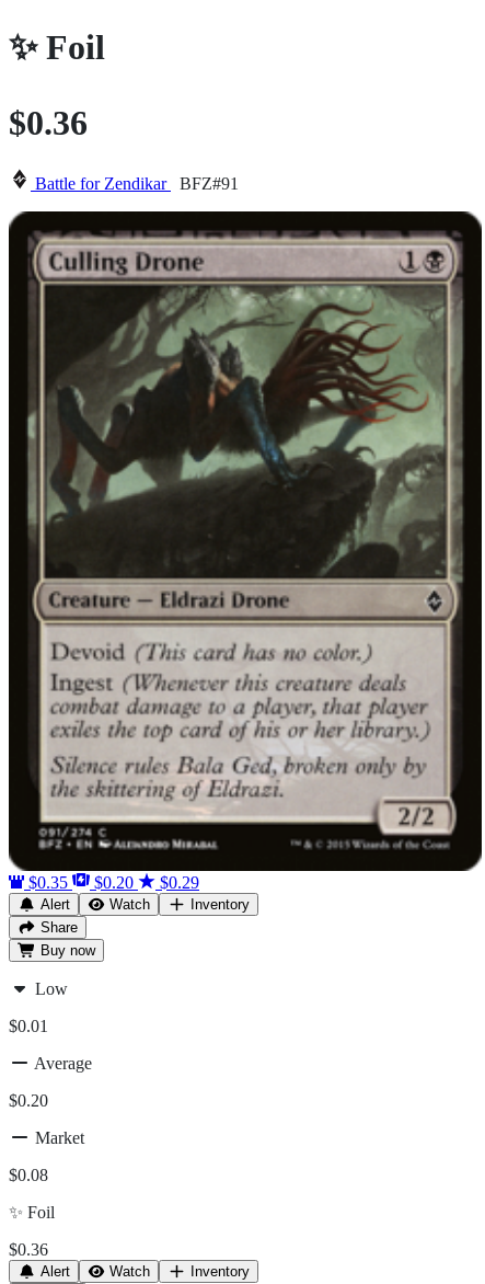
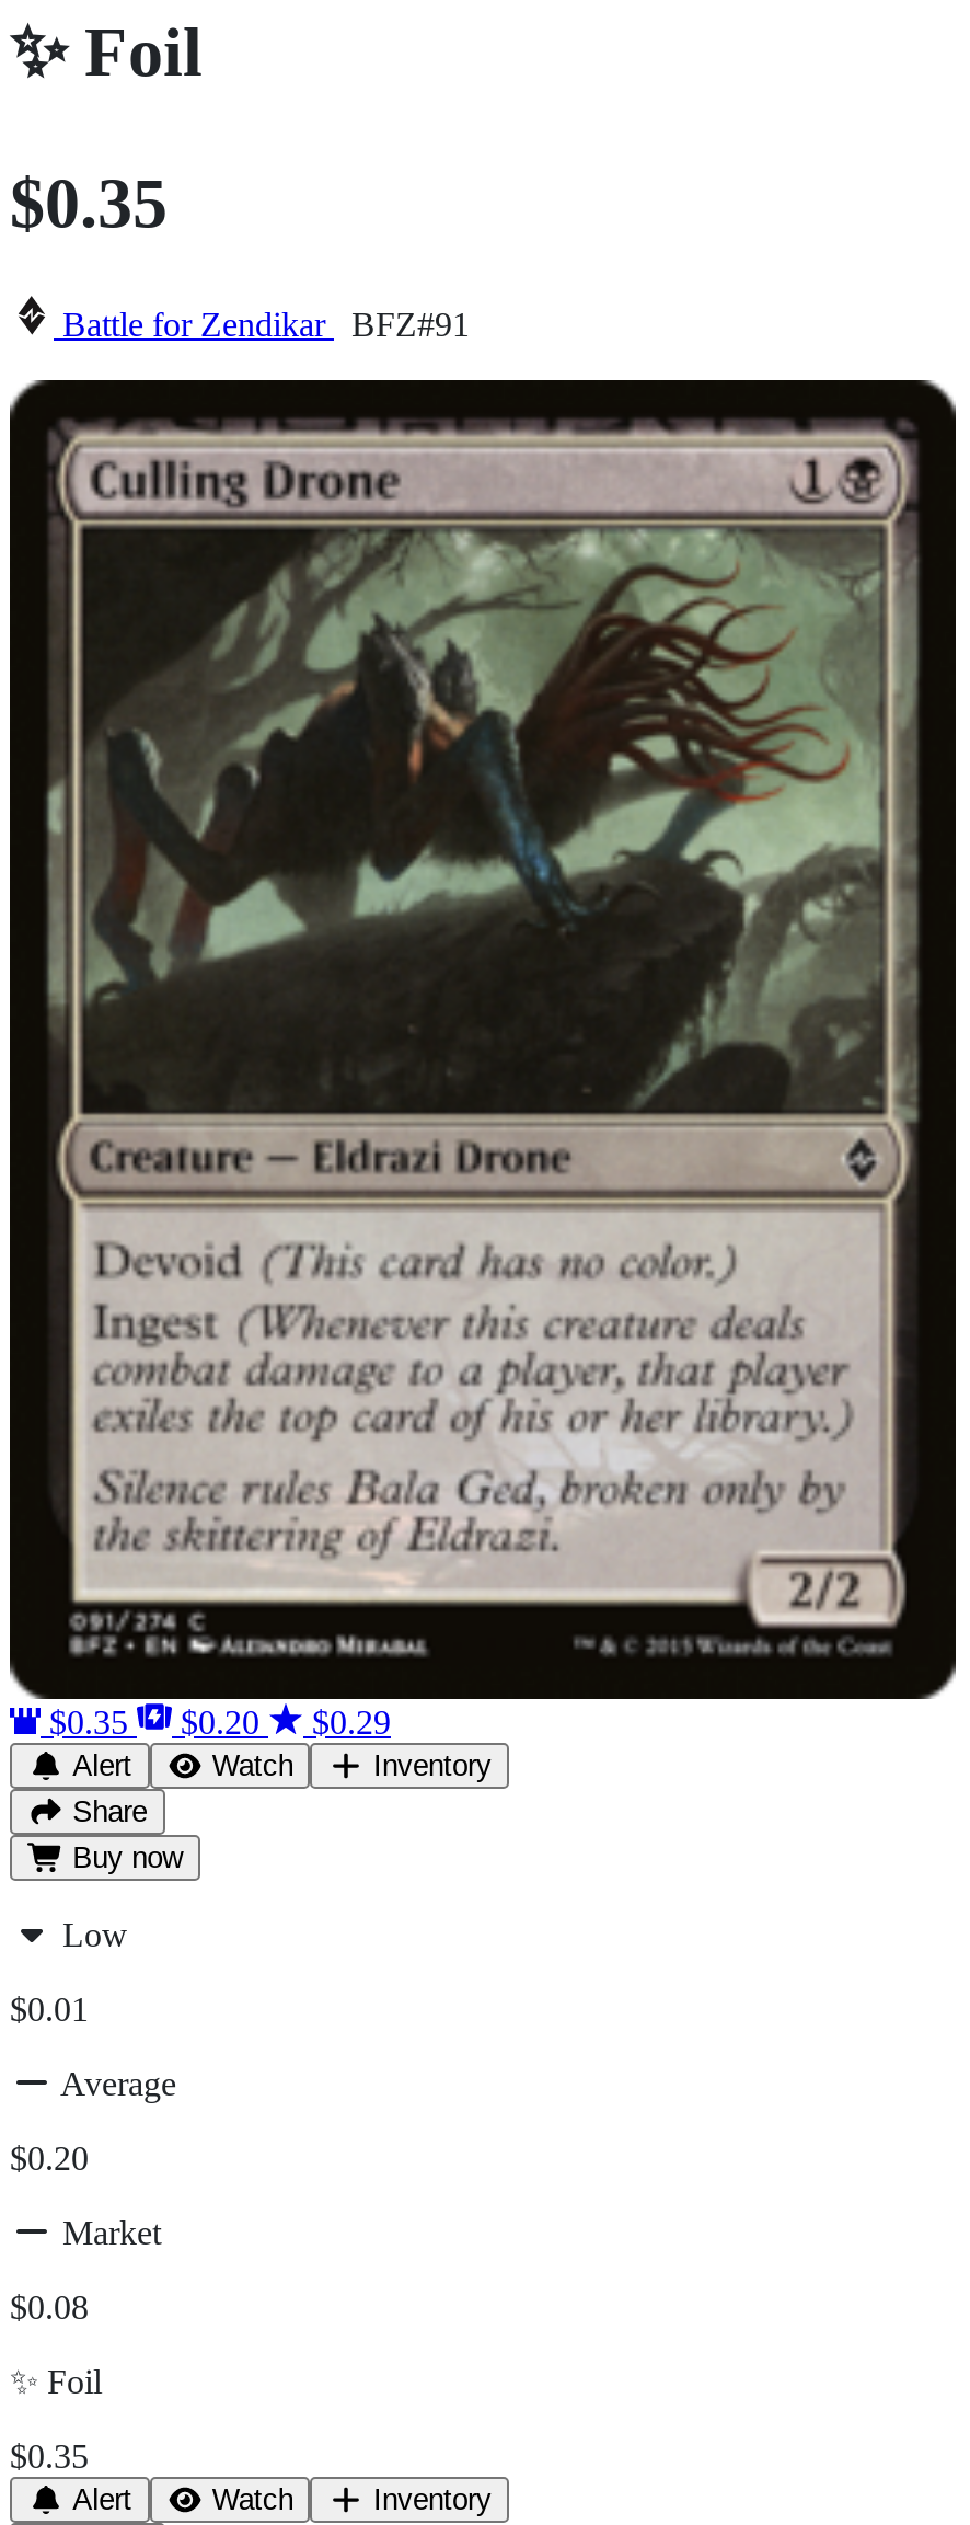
[9,103,88,143] $0.36 -> [10,164,168,243] $0.35
[9,1241,48,1259] $0.36 -> [10,2438,89,2475] $0.35

